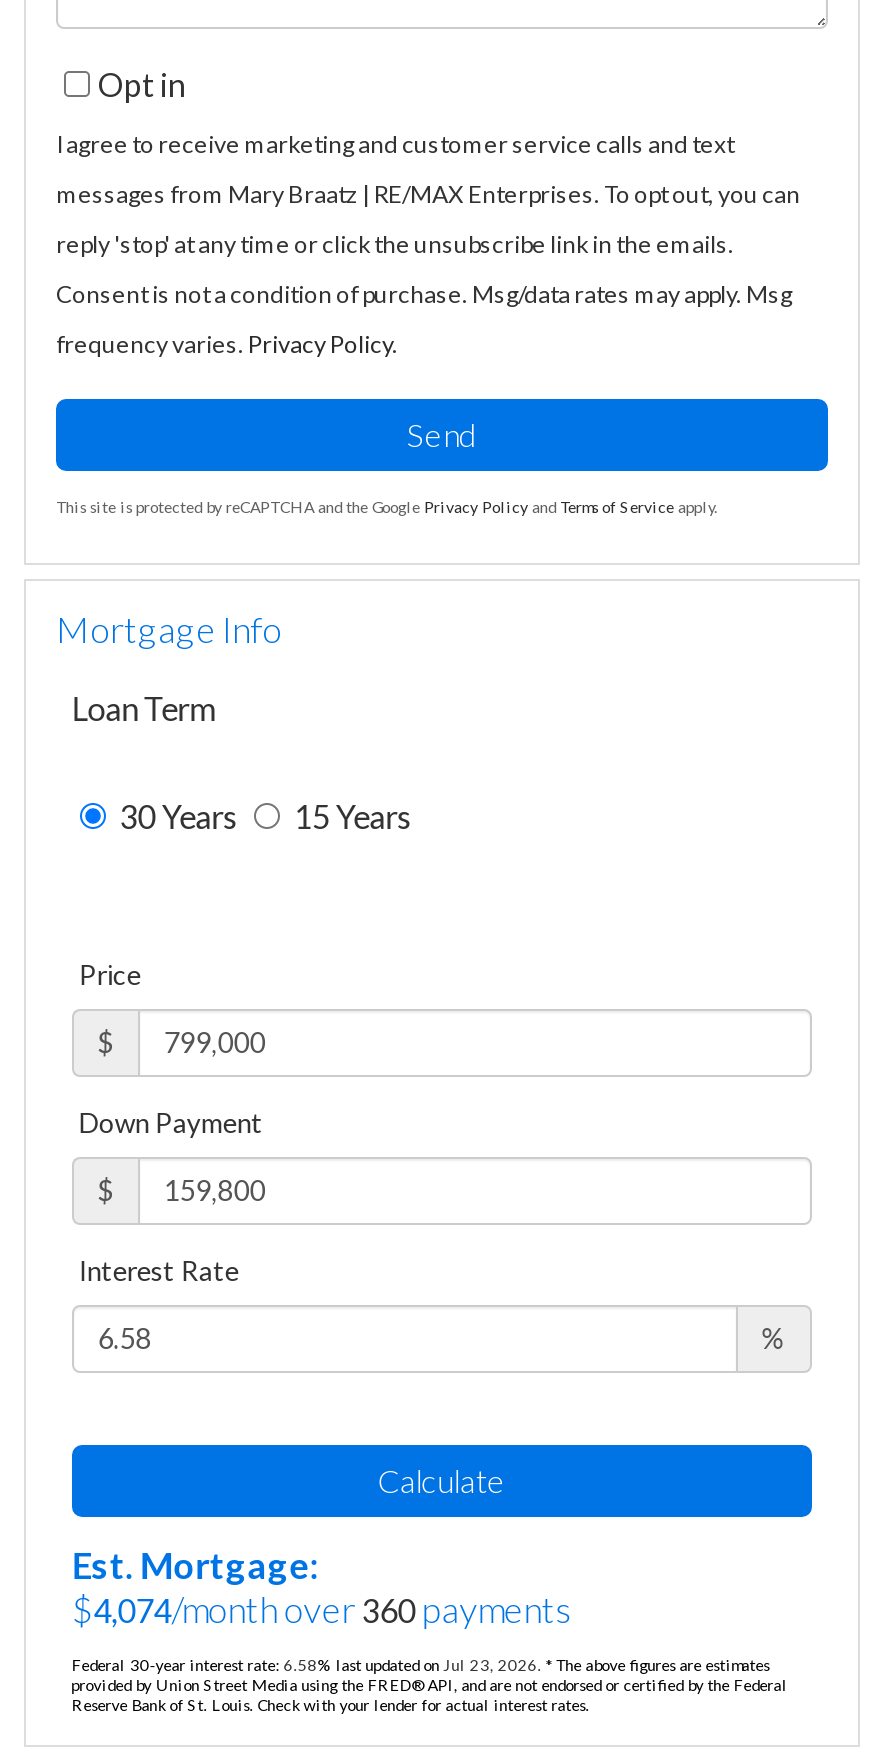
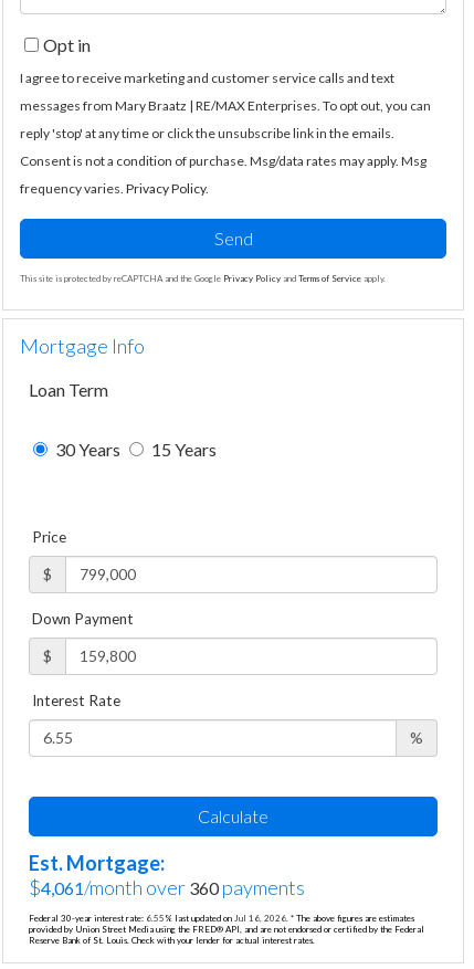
[71,1587,571,1631] $4,074/month over 360 payments -> [28,875,305,900] $4,061/month over 360 payments
[71,1655,769,1675] Federal 30-year interest rate: 6.58% last updated on Jul 23, 2026. * The above figures are estimates -> [28,913,414,924] Federal 30-year interest rate: 6.55% last updated on Jul 16, 2026. * The above figures are estimates

